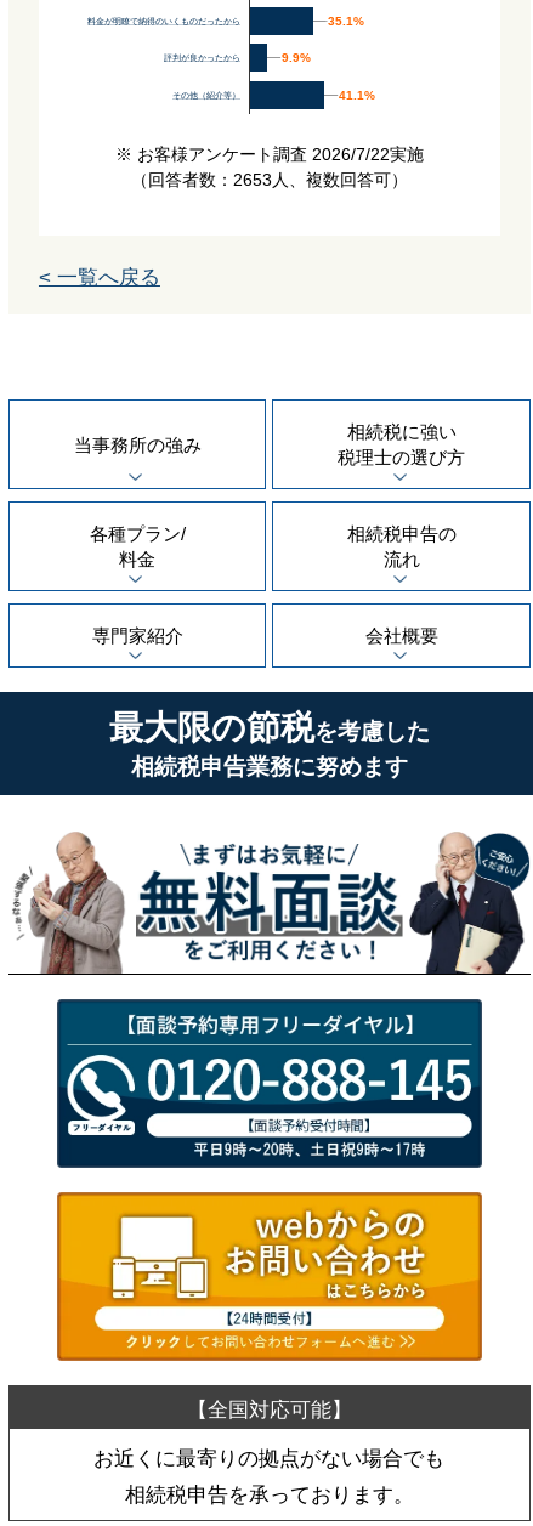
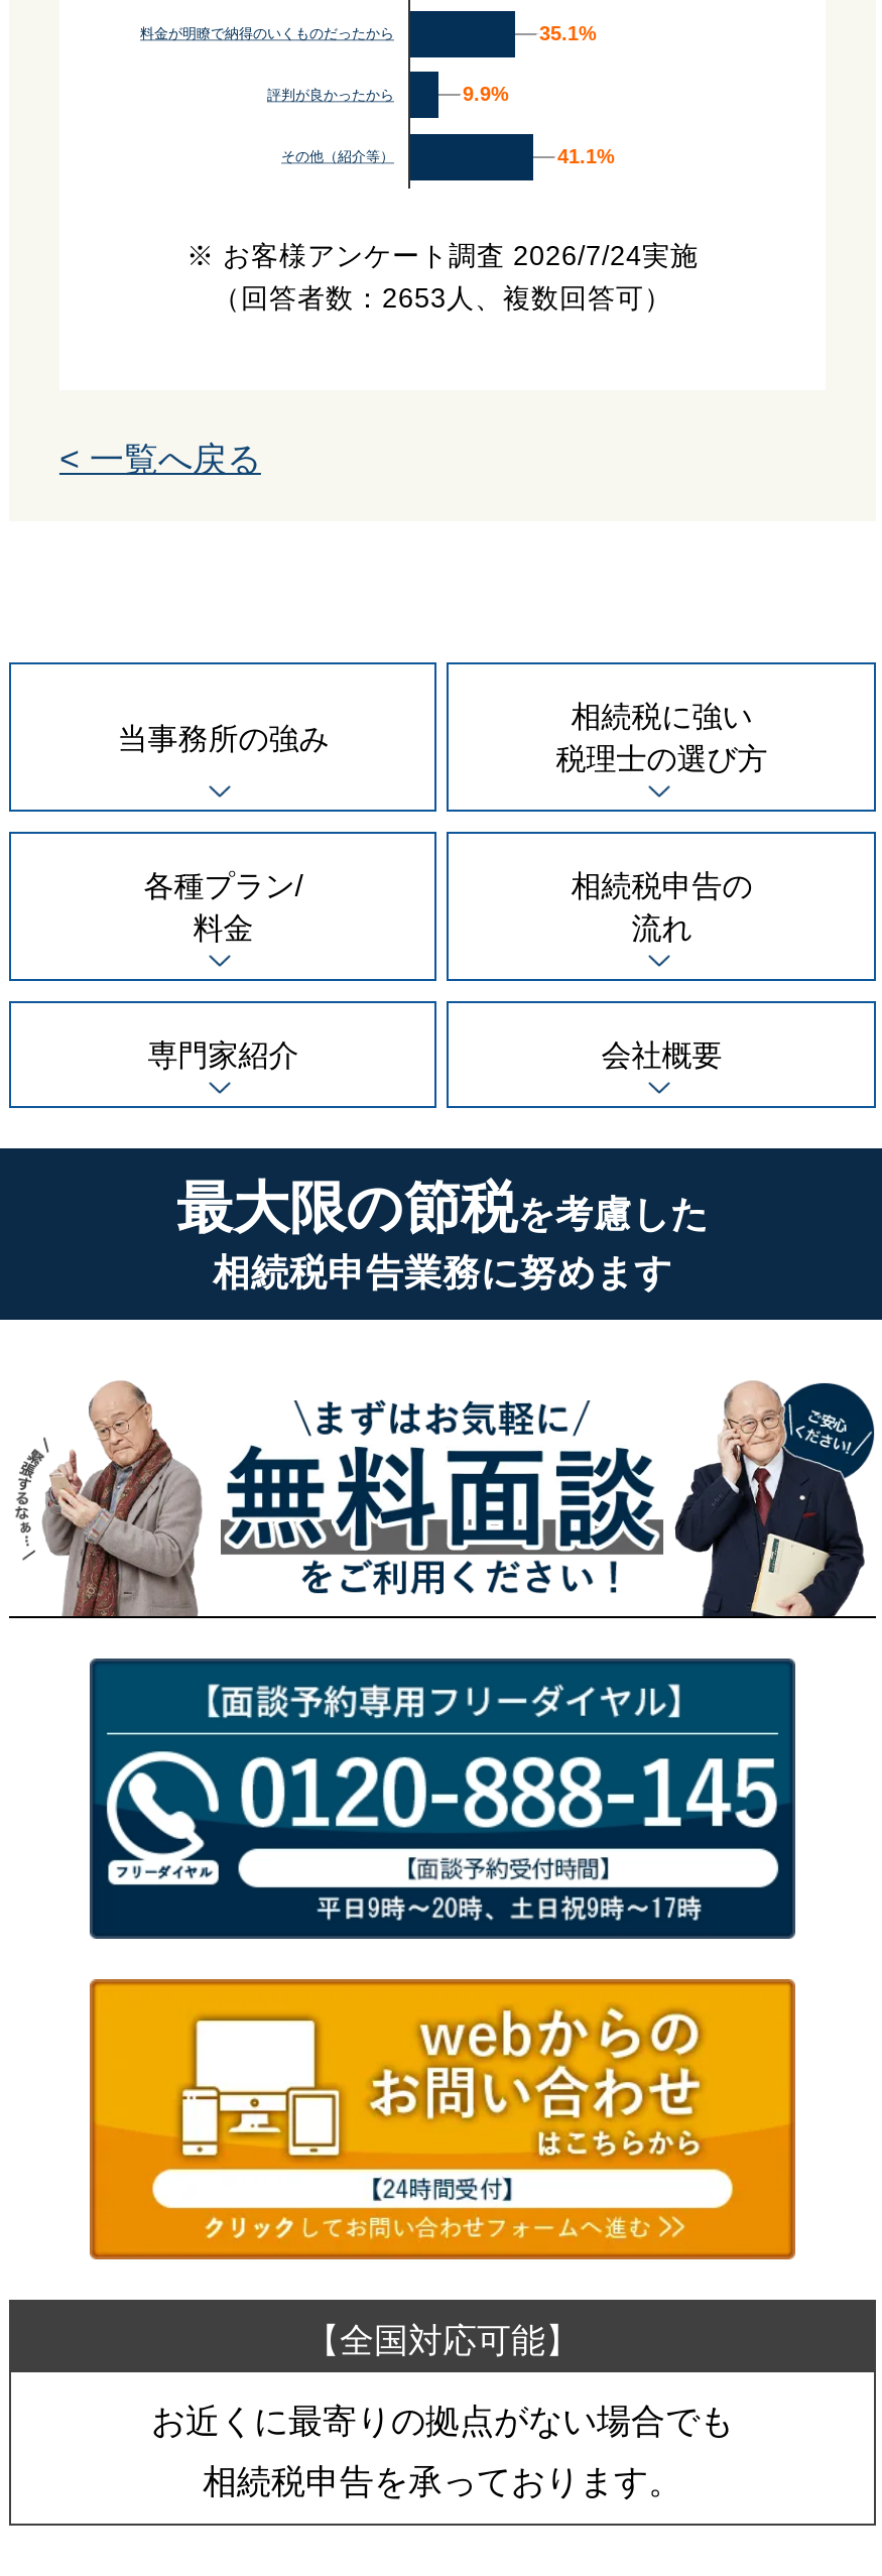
[115,146,424,164] ※ お客様アンケート調査 2026/7/22実施 -> [186,241,699,271] ※ お客様アンケート調査 2026/7/24実施

